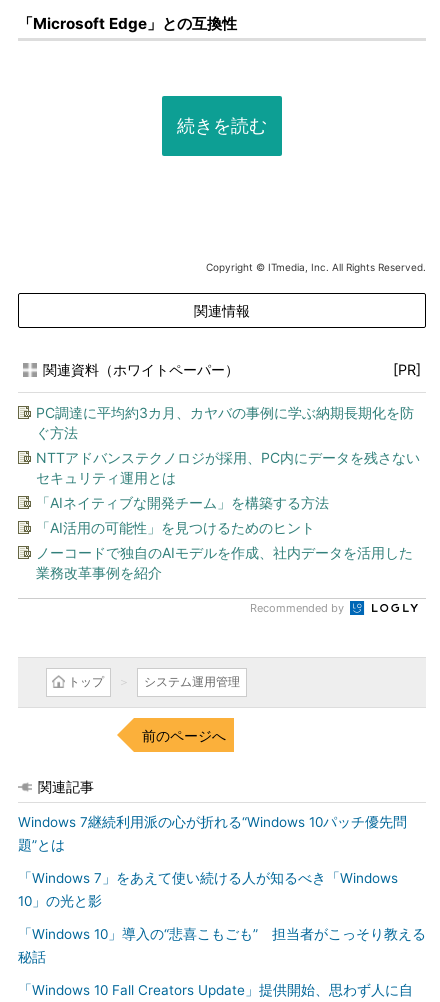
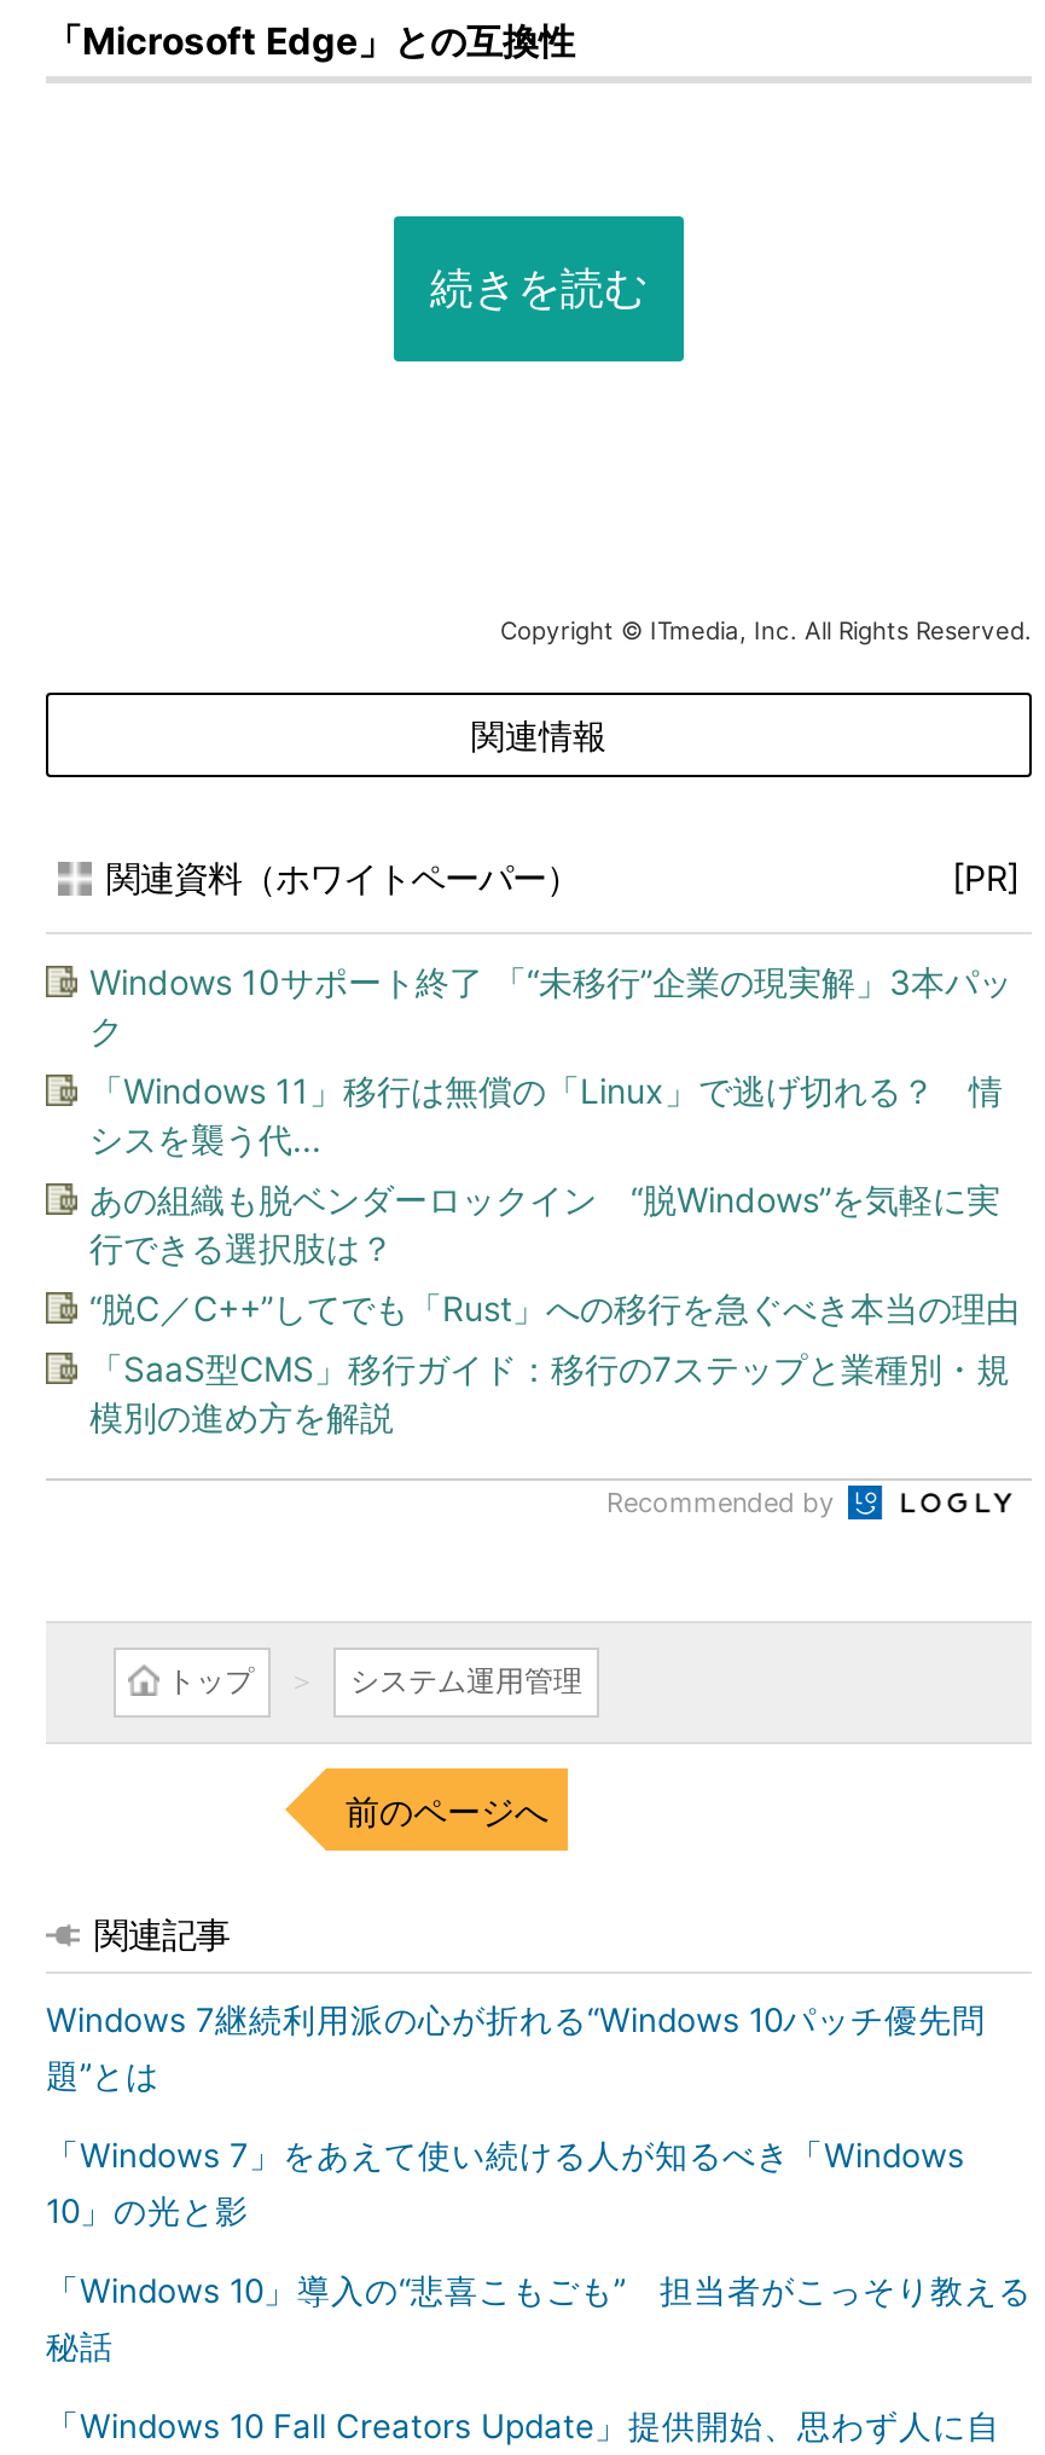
[36,404,414,441] PC調達に平均約3カ月、カヤバの事例に学ぶ納期長期化を防 | ぐ方法 -> [89,961,1012,1050] Windows 10サポート終了 「“未移行”企業の現実解」3本パッ | ク
[36,449,420,486] NTTアドバンステクノロジが採用、PC内にデータを残さない | セキュリティ運用とは -> [89,1070,1003,1159] 「Windows 11」移行は無償の「Linux」で逃げ切れる？ 情 | シスを襲う代...
[36,494,329,511] 「AIネイティブな開発チーム」を構築する方法 -> [89,1179,1000,1268] あの組織も脱ベンダーロックイン “脱Windows”を気軽に実 | 行できる選択肢は？
[36,519,315,536] 「AI活用の可能性」を見つけるためのヒント -> [89,1287,1020,1328] “脱C／C++”してでも「Rust」への移行を急ぐべき本当の理由
[36,544,413,581] ノーコードで独自のAIモデルを作成、社内データを活用した | 業務改革事例を紹介 -> [89,1348,1010,1437] 「SaaS型CMS」移行ガイド：移行の7ステップと業種別・規 | 模別の進め方を解説

